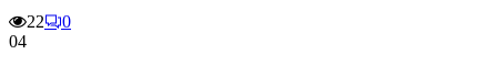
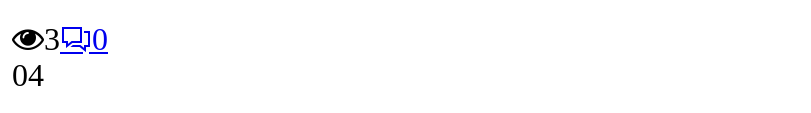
[27,12,44,31] 22 -> [44,22,60,56] 3

